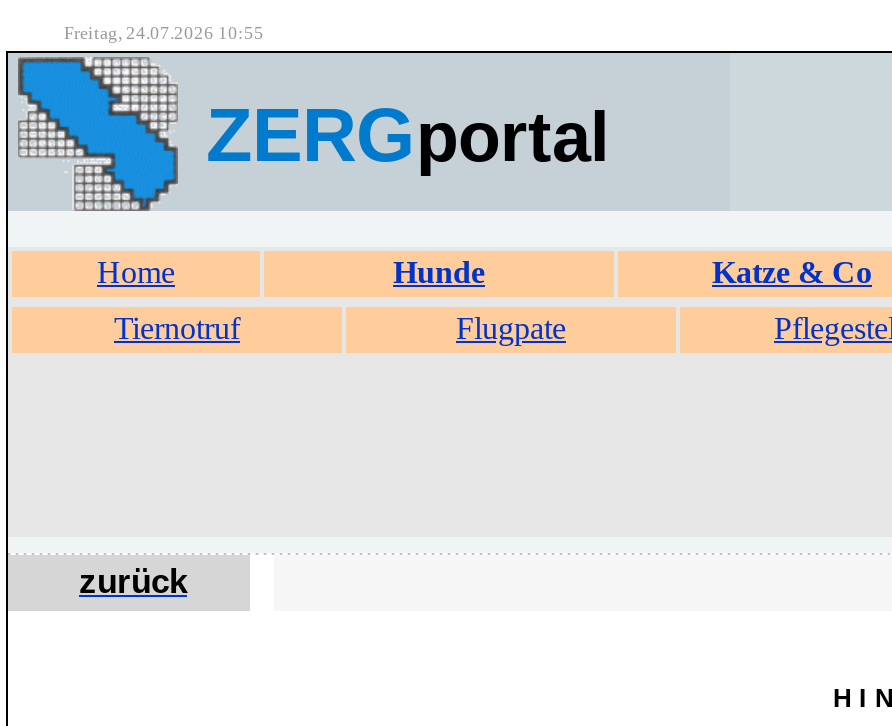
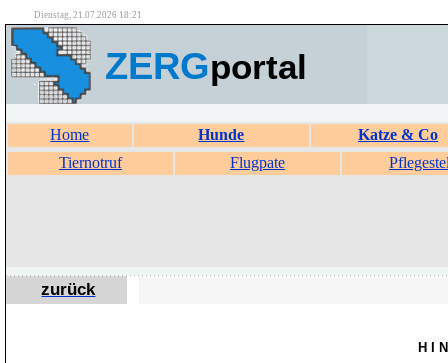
[56,23,264,43] Freitag, 24.07.2026 10:55 -> [30,10,142,20] Dienstag, 21.07.2026 18:21

